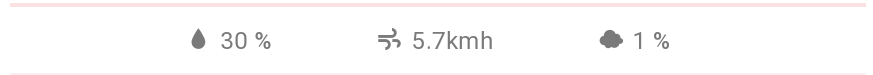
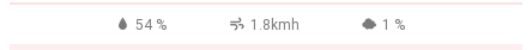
[220,27,494,55] 30 % | 5.7kmh -> [136,17,299,34] 54 % | 1.8kmh

